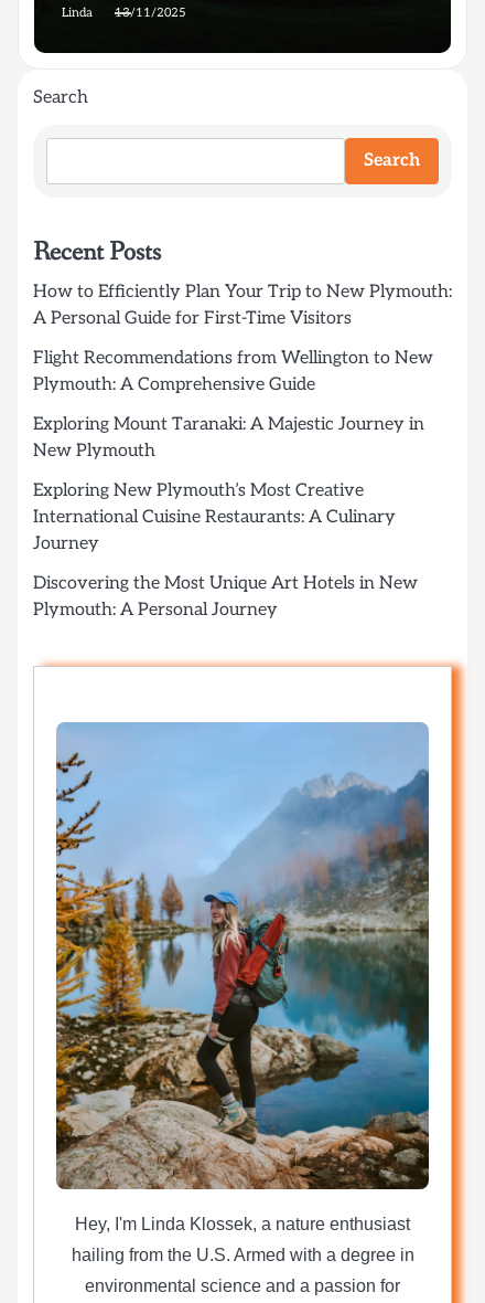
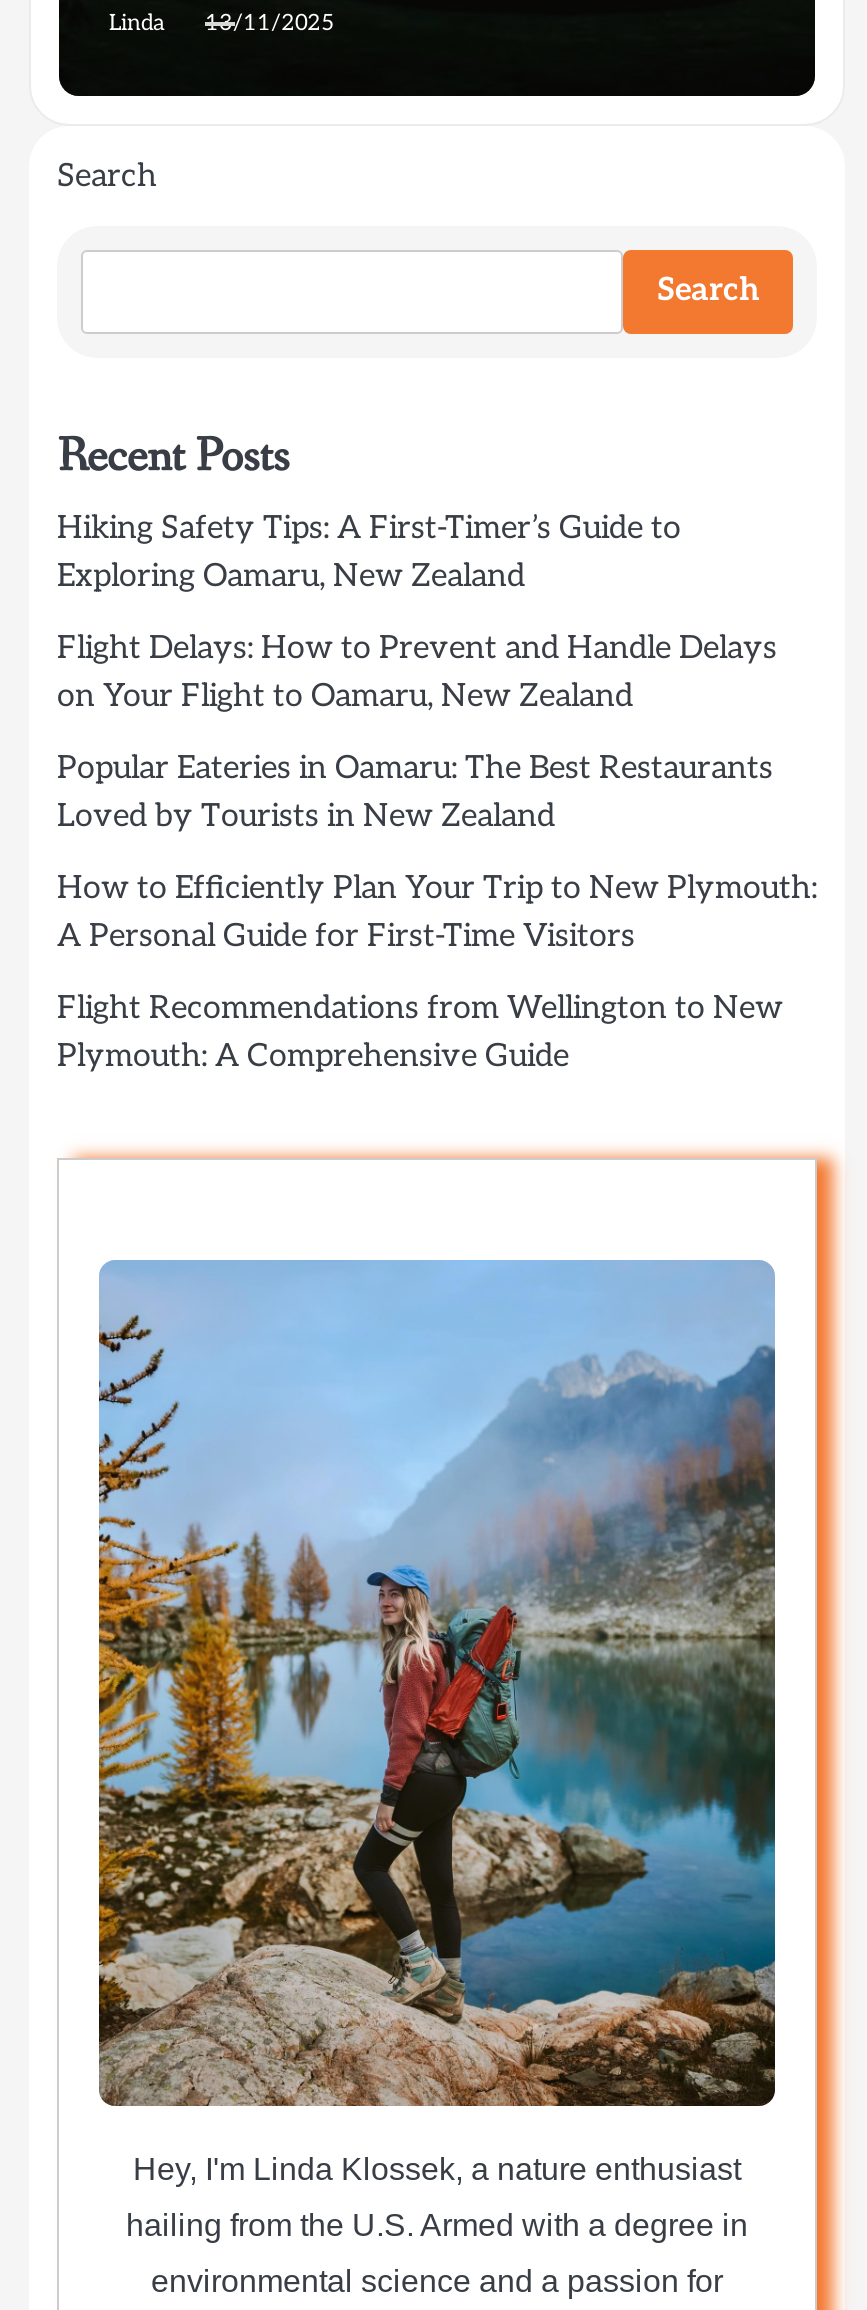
none -> [57,510,777,836] Hiking Safety Tips: A First-Timer’s Guide to | Exploring Oamaru, New Zealand | Flight Delays: How to Prevent and Handle Delays | on Your Flight to Oamaru, New Zealand | Popular Eateries in Oamaru: The Best Restaurants | Loved by Tourists in New Zealand
moved [33,282,452,395] -> [57,870,817,1076]: How to Efficiently Plan Your Trip to New Plymouth: | A Personal Guide for First-Time Visitors | Flight Recommendations from Wellington to New | Plymouth: A Comprehensive Guide
[33,414,424,621] Exploring Mount Taranaki: A Majestic Journey in | New Plymouth | Exploring New Plymouth’s Most Creative | International Cuisine Restaurants: A Culinary | Journey | Discovering the Most Unique Art Hotels in New | Plymouth: A Personal Journey -> none

